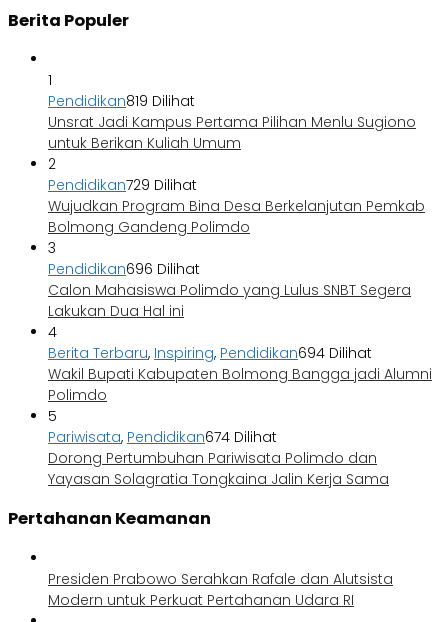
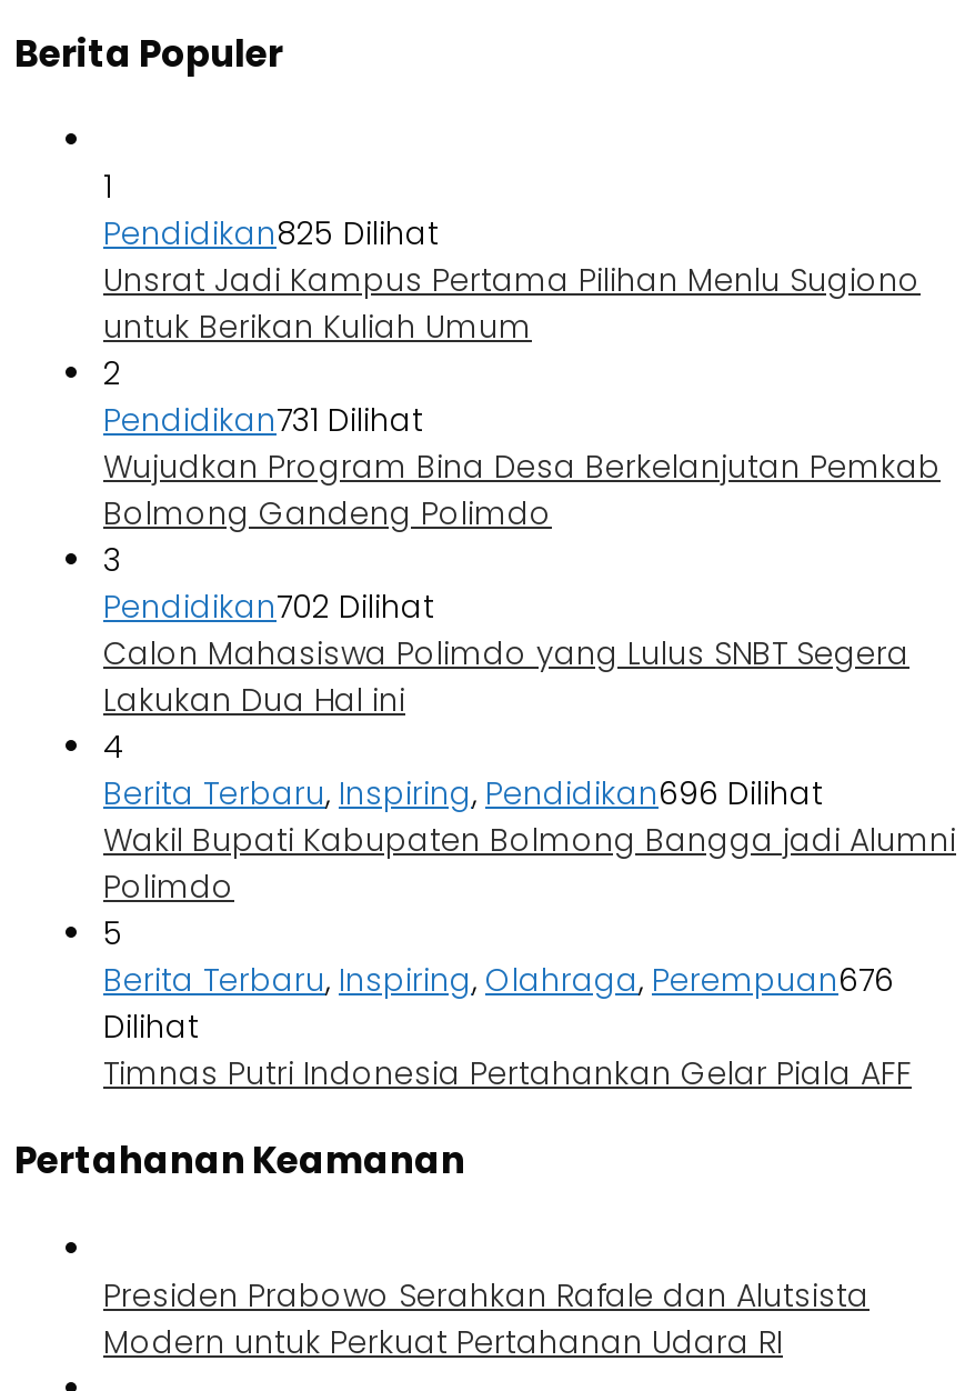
[48,91,195,111] Pendidikan819 Dilihat -> [103,211,439,255] Pendidikan825 Dilihat
[48,175,197,195] Pendidikan729 Dilihat -> [103,398,423,442] Pendidikan731 Dilihat
[48,259,200,279] Pendidikan696 Dilihat -> [103,584,434,629] Pendidikan702 Dilihat
[48,343,372,363] Berita Terbaru, Inspiring, Pendidikan694 Dilihat -> [103,771,823,815] Berita Terbaru, Inspiring, Pendidikan696 Dilihat
[48,427,389,489] Pariwisata, Pendidikan674 Dilihat | Dorong Pertumbuhan Pariwisata Polimdo dan | Yayasan Solagratia Tongkaina Jalin Kerja Sama -> [103,957,912,1095] Berita Terbaru, Inspiring, Olahraga, Perempuan676 | Dilihat | Timnas Putri Indonesia Pertahankan Gelar Piala AFF

